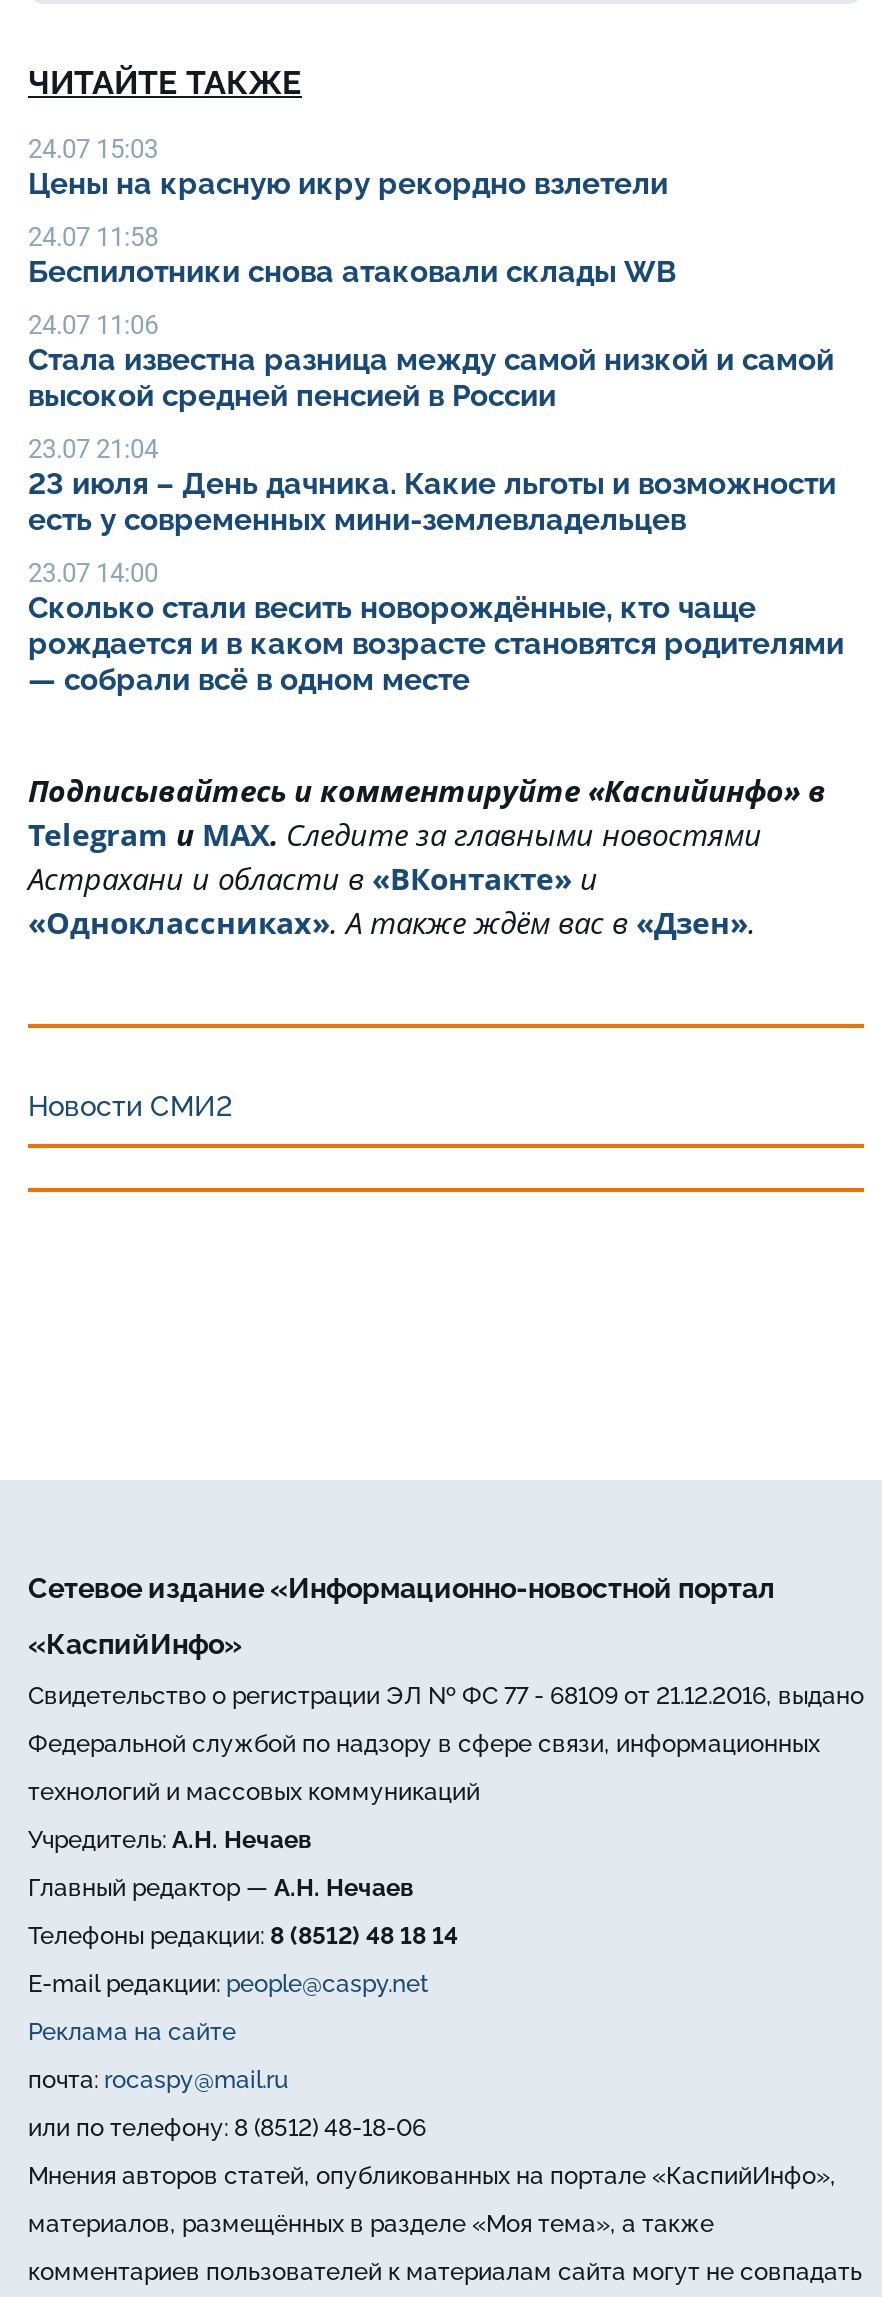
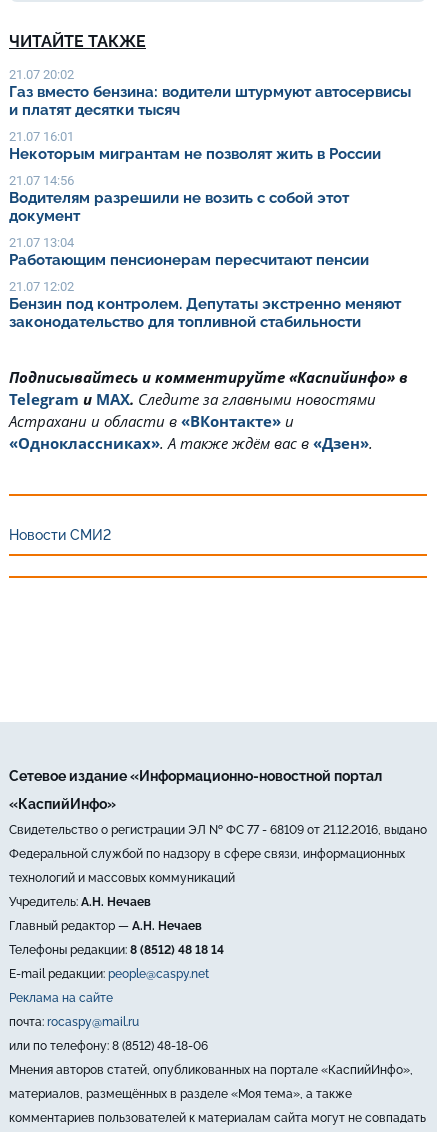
[28,135,676,203] 24.07 15:03 | Цены на красную икру рекордно взлетели -> [9,67,411,119] 21.07 20:02 | Газ вместо бензина: водители штурмуют автосервисы | и платят десятки тысяч
[28,223,676,291] 24.07 11:58 | Беспилотники снова атаковали склады WB -> [9,129,385,163] 21.07 16:01 | Некоторым мигрантам не позволят жить в России
[28,311,834,415] 24.07 11:06 | Стала известна разница между самой низкой и самой | высокой средней пенсией в России -> [9,173,349,225] 21.07 14:56 | Водителям разрешили не возить с собой этот | документ
[28,435,836,539] 23.07 21:04 | 23 июля – День дачника. Какие льготы и возможности | есть у современных мини-землевладельцев -> [9,235,373,269] 21.07 13:04 | Работающим пенсионерам пересчитают пенсии
[28,559,844,699] 23.07 14:00 | Сколько стали весить новорождённые, кто чаще | рождается и в каком возрасте становятся родителями | — собрали всё в одном месте -> [9,279,401,331] 21.07 12:02 | Бензин под контролем. Депутаты экстренно меняют | законодательство для топливной стабильности

